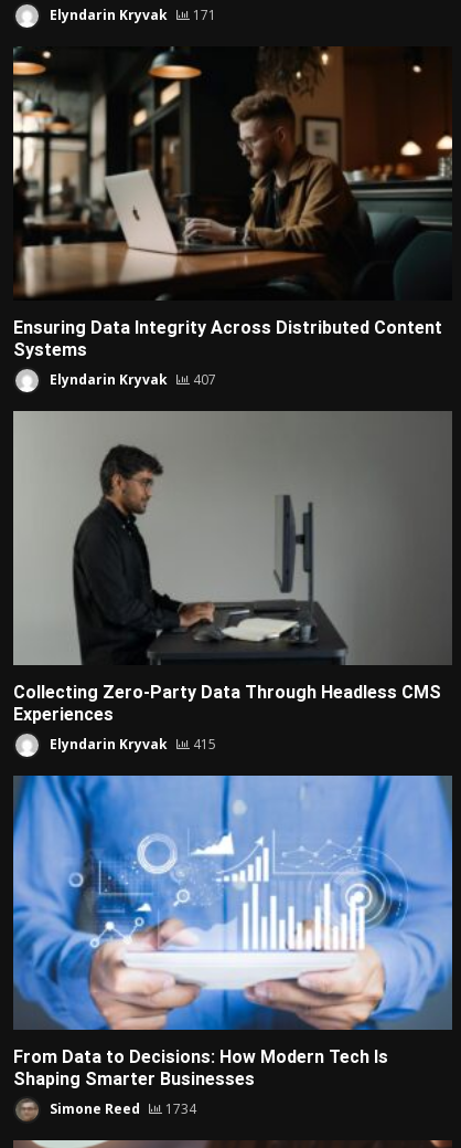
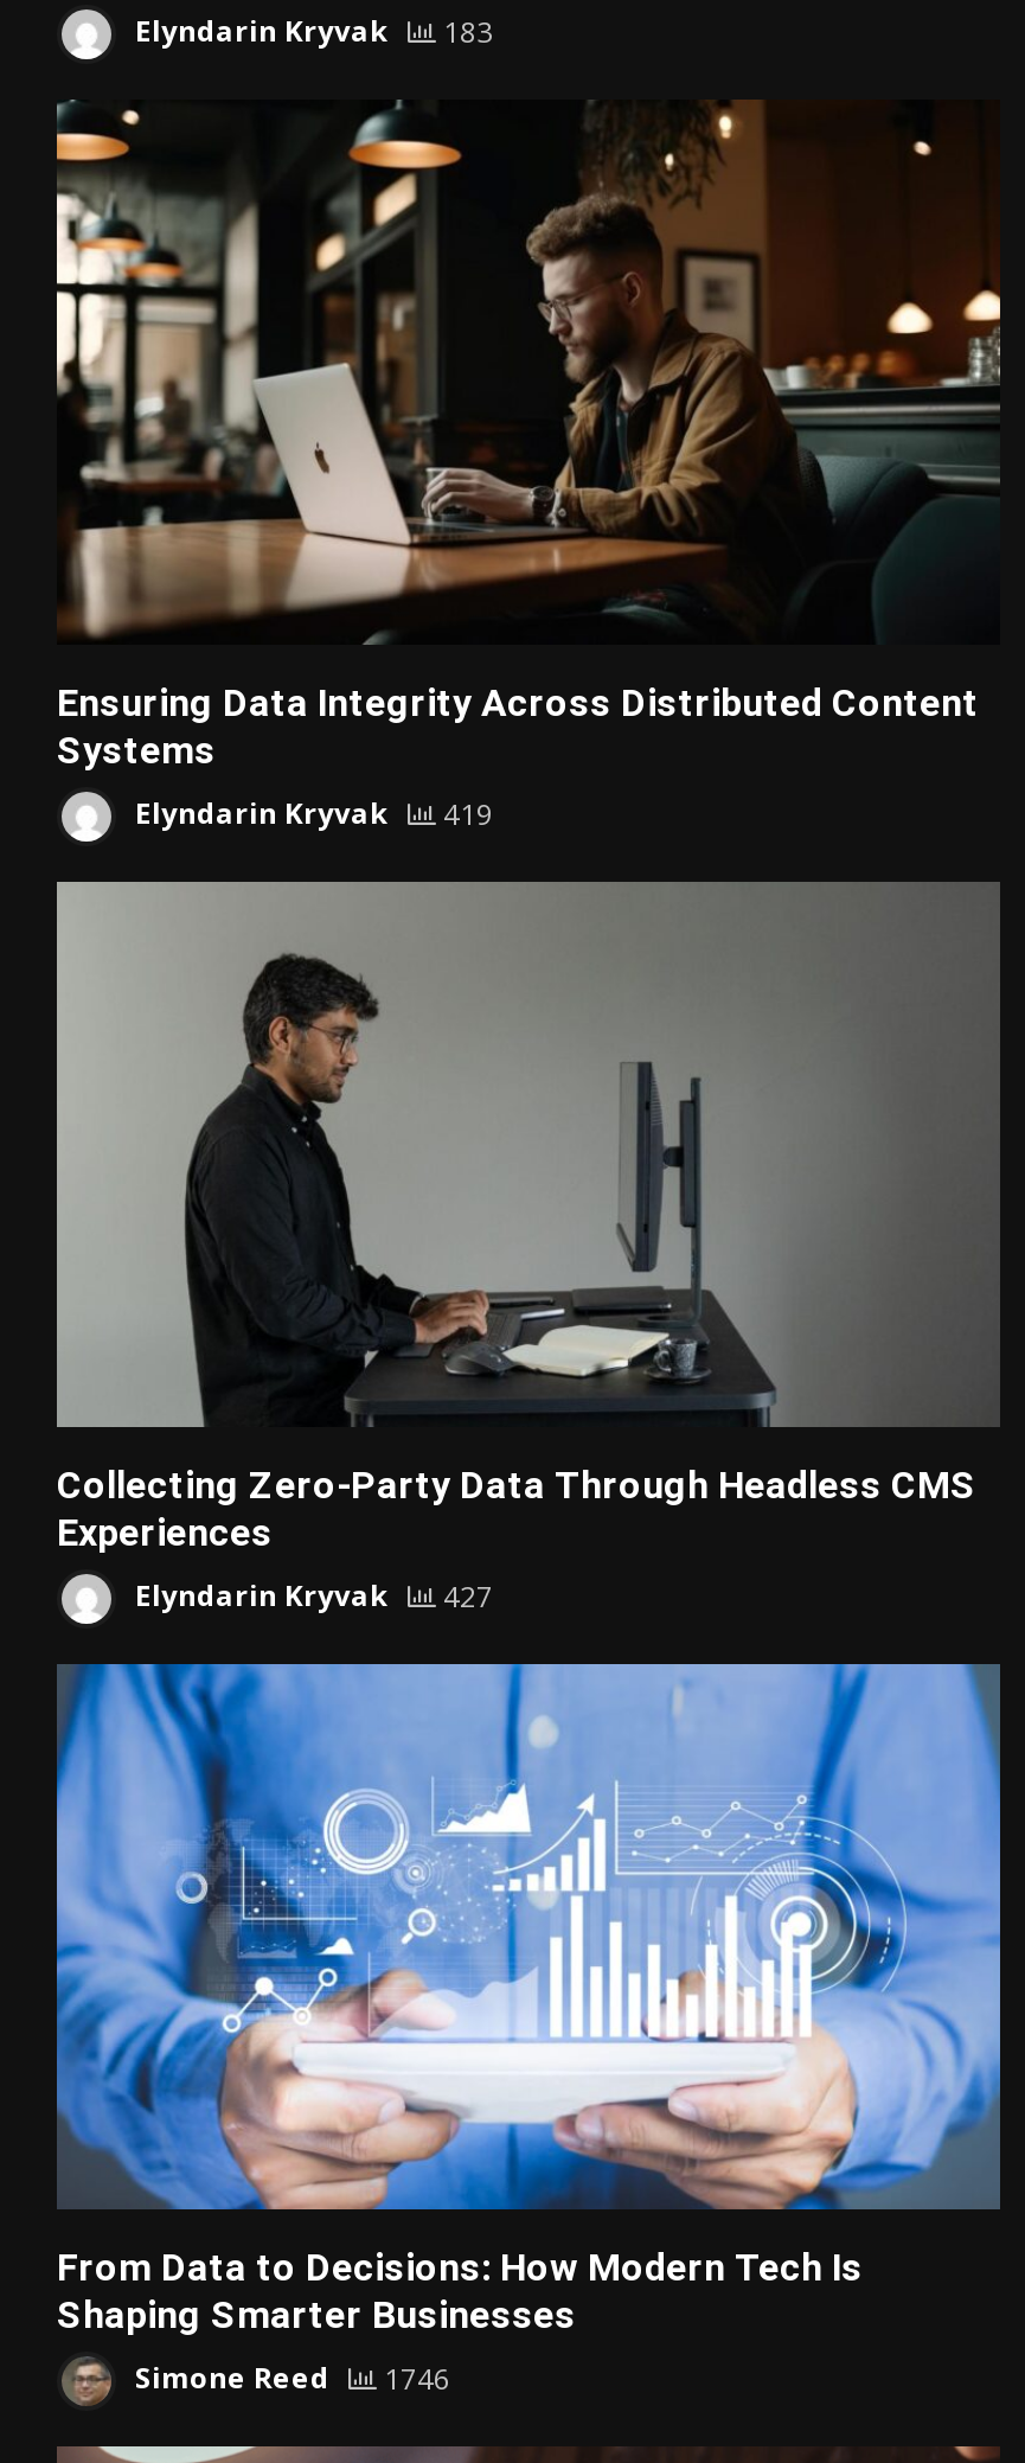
[46,6,216,24] Elyndarin Kryvak 171 -> [128,12,493,52] Elyndarin Kryvak 183
[46,370,216,389] Elyndarin Kryvak 407 -> [128,794,493,834] Elyndarin Kryvak 419
[46,735,216,754] Elyndarin Kryvak 415 -> [128,1576,493,1617] Elyndarin Kryvak 427
[46,1099,196,1118] Simone Reed 1734 -> [128,2359,450,2399] Simone Reed 1746

